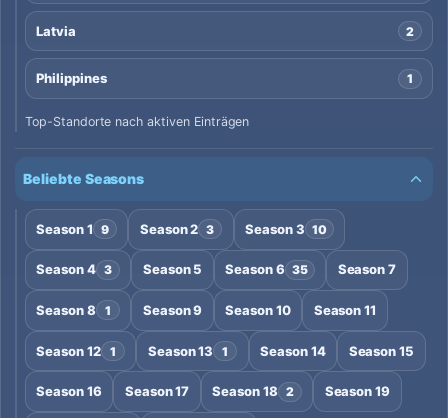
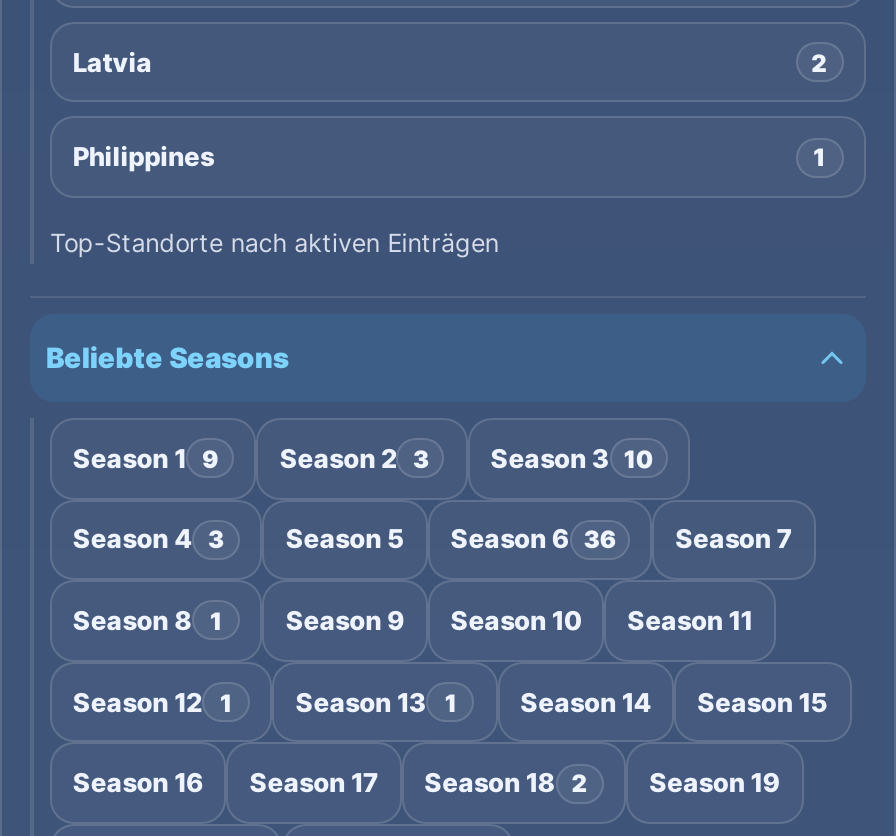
[36,261,396,277] Season 4 3 Season 5 Season 6 35 Season 7 -> [73,523,792,555] Season 4 3 Season 5 Season 6 36 Season 7

